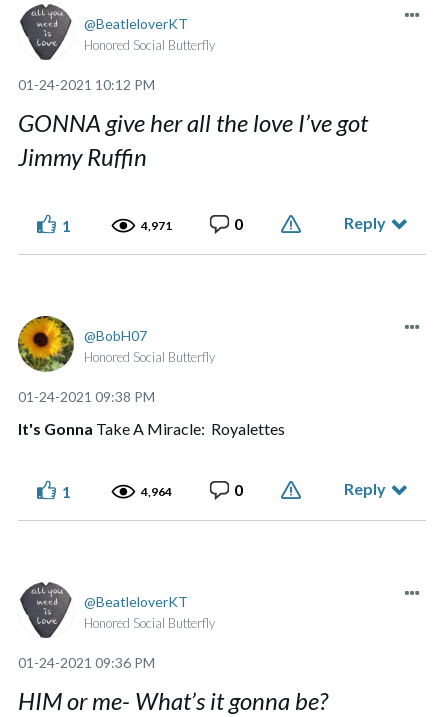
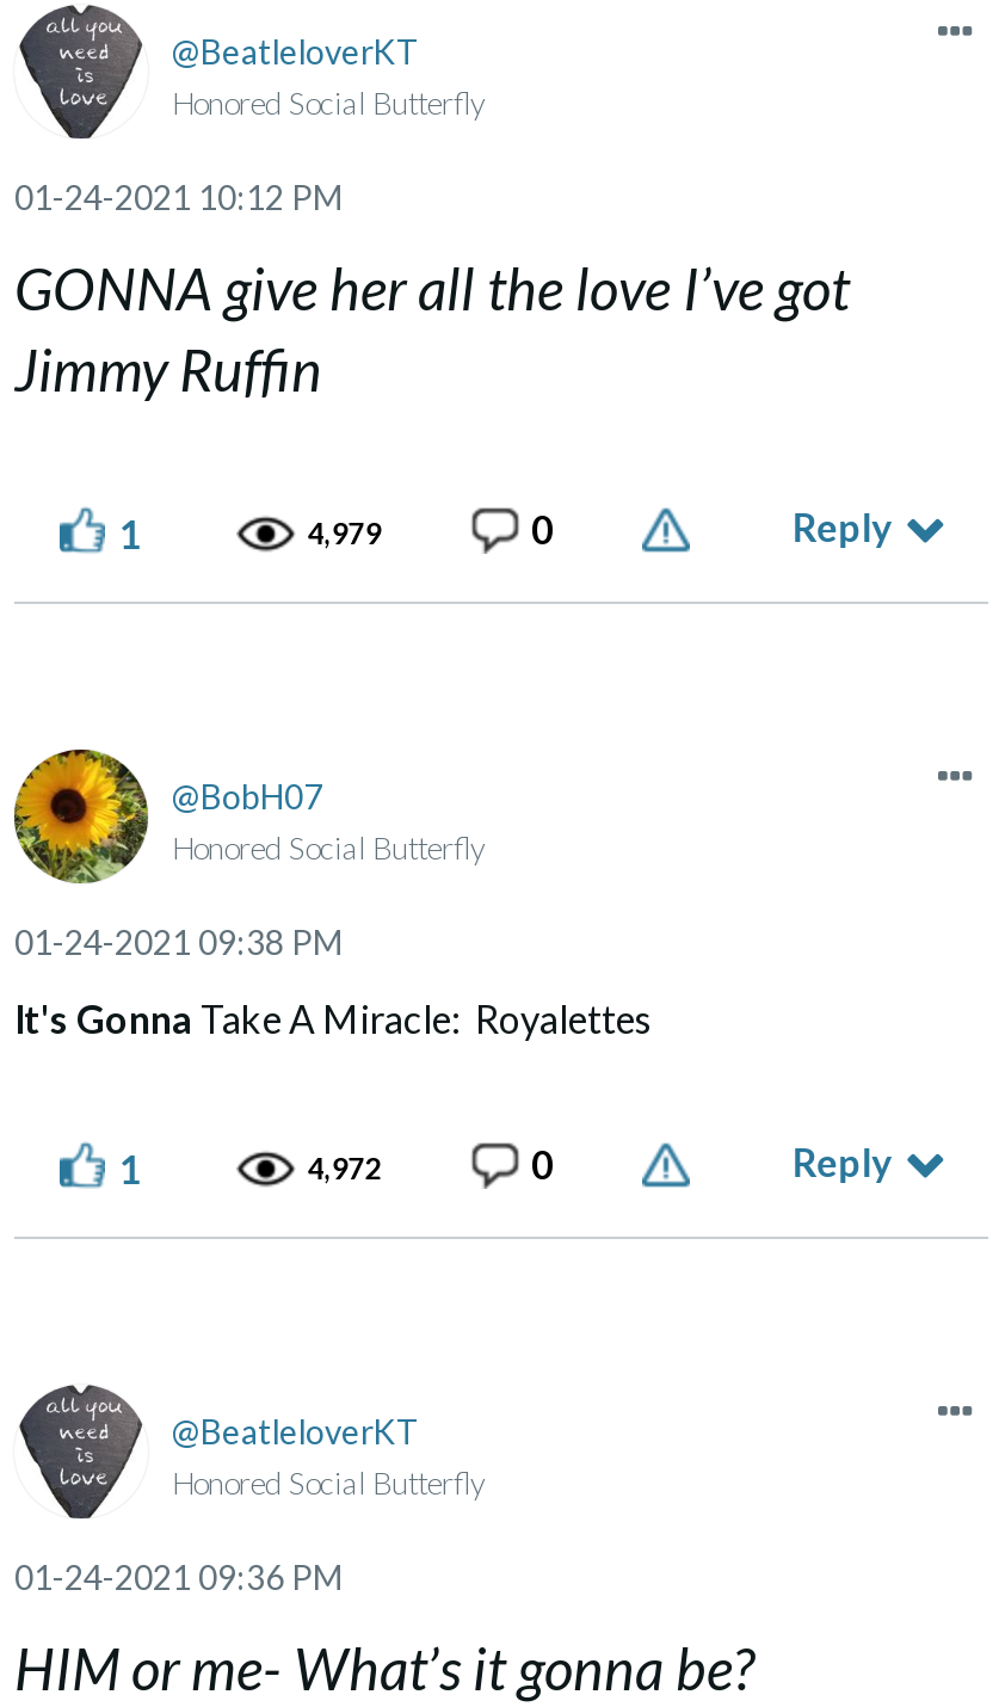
[141,218,172,233] 4,971 -> [307,515,381,551] 4,979
[141,484,172,499] 4,964 -> [307,1150,381,1186] 4,972

